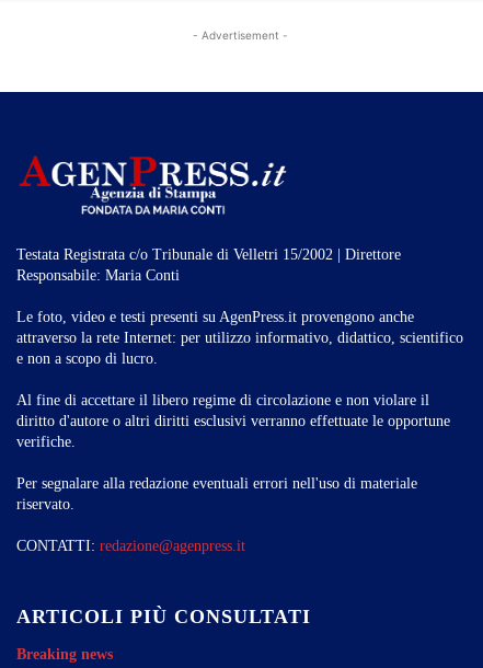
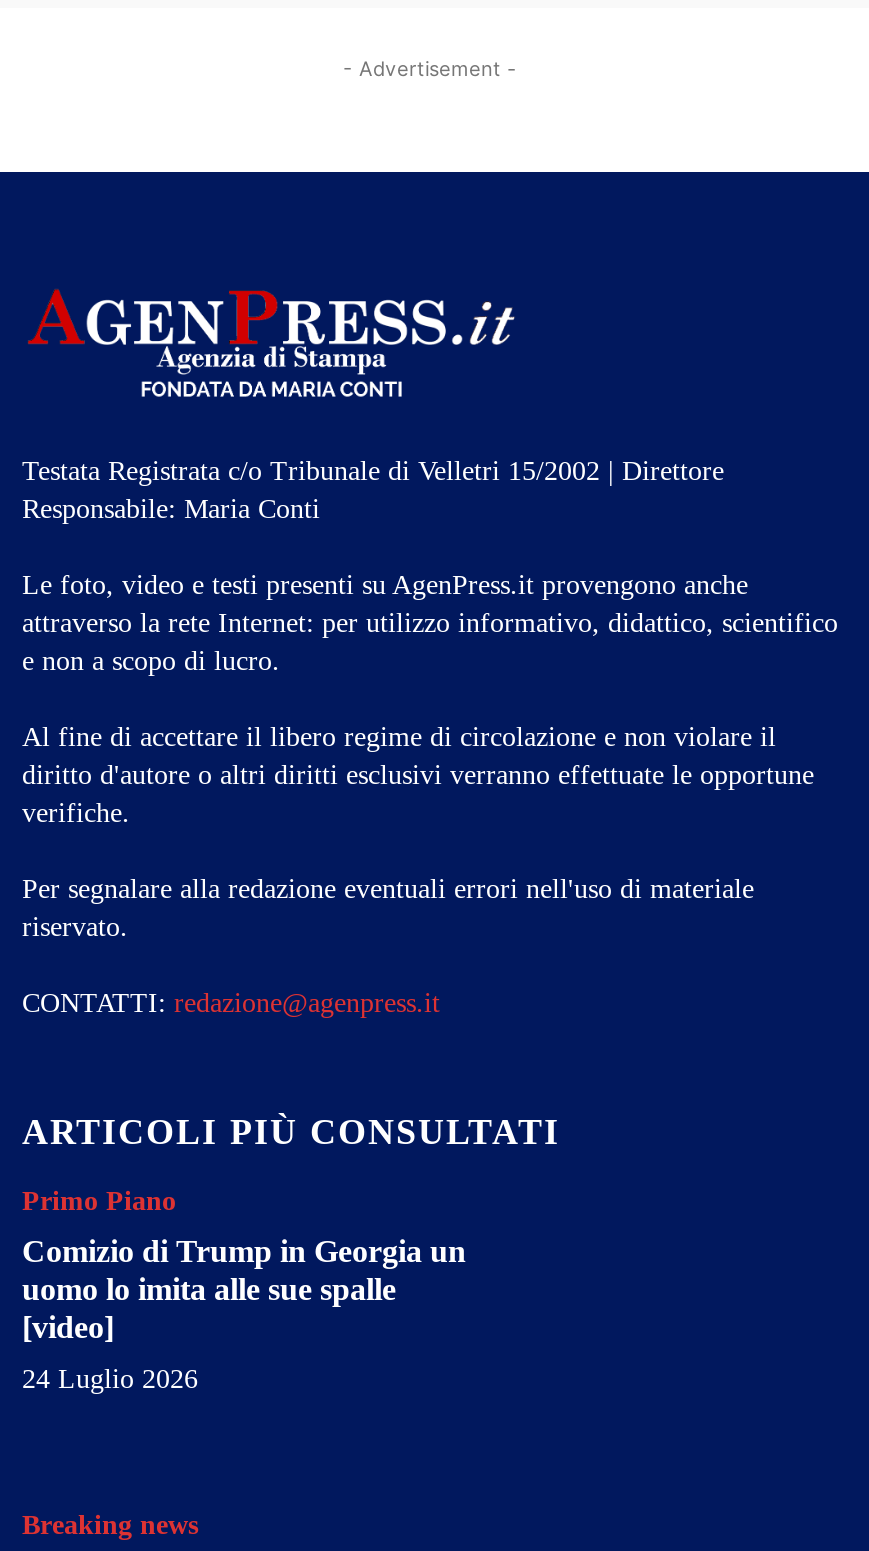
none -> [22,1186,466,1394] Primo Piano | Comizio di Trump in Georgia un | uomo lo imita alle sue spalle | [video] | 24 Luglio 2026

